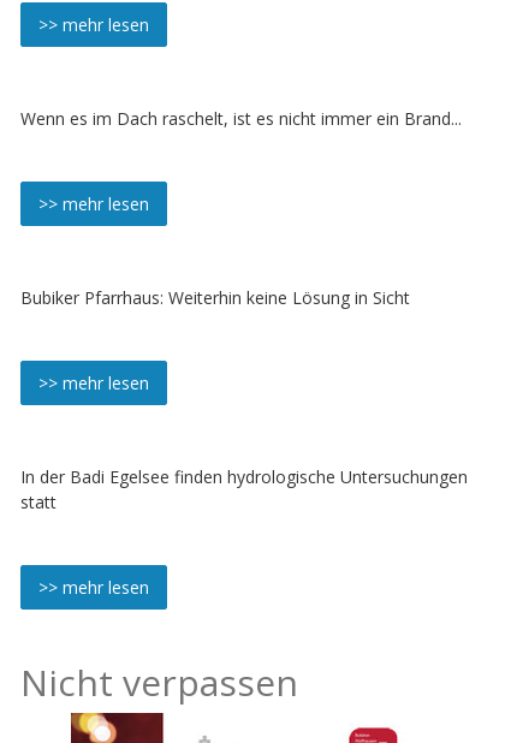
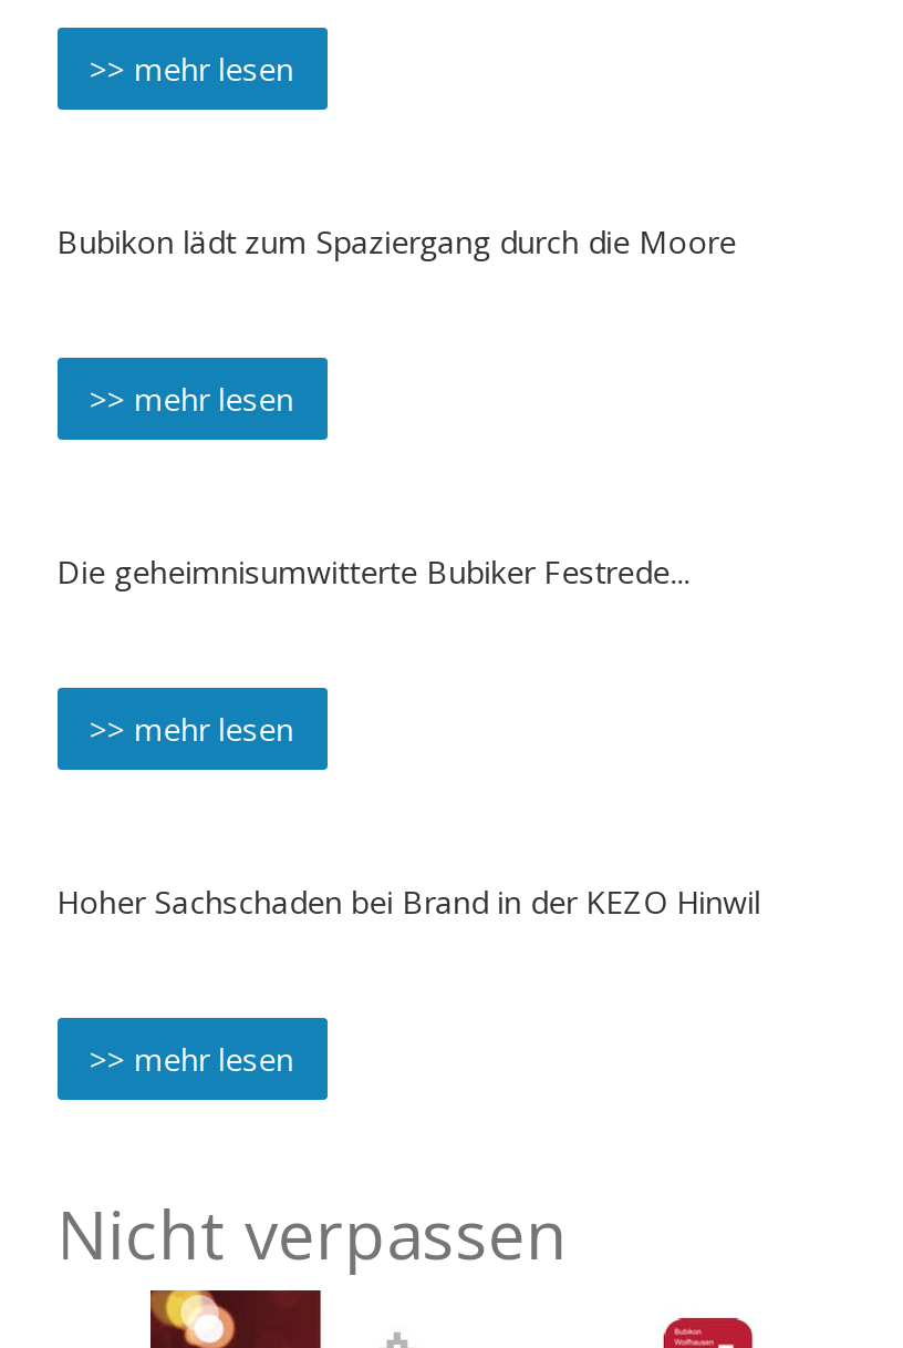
[20,106,461,129] Wenn es im Dach raschelt, ist es nicht immer ein Brand... -> [57,222,736,264] Bubikon lädt zum Spaziergang durch die Moore
[20,286,410,308] Bubiker Pfarrhaus: Weiterhin keine Lösung in Sicht -> [57,552,690,594] Die geheimnisumwitterte Bubiker Festrede...
[20,465,467,513] In der Badi Egelsee finden hydrologische Untersuchungen | statt -> [57,882,760,924] Hoher Sachschaden bei Brand in der KEZO Hinwil

